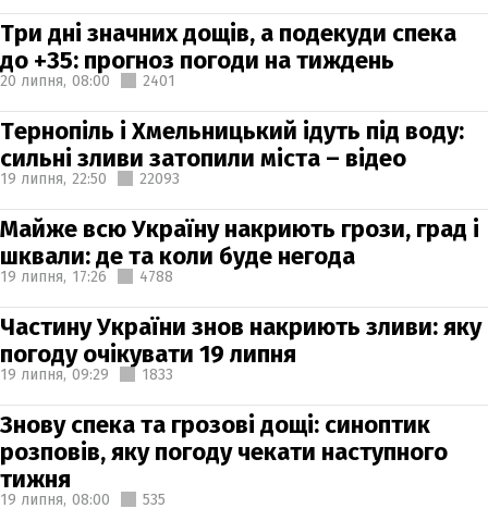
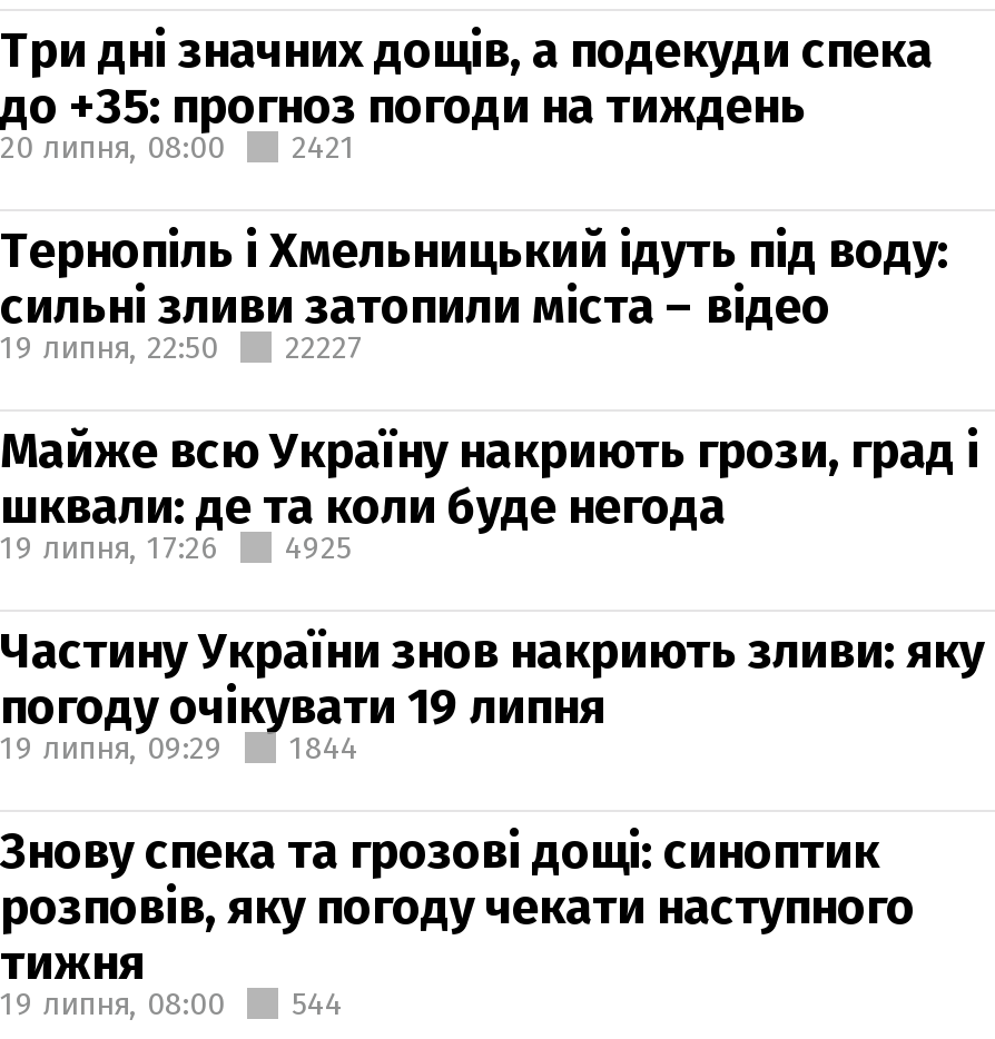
[0,71,175,90] 20 липня, 08:00 2401 -> [0,128,356,166] 20 липня, 08:00 2421
[0,169,180,188] 19 липня, 22:50 22093 -> [0,328,363,366] 19 липня, 22:50 22227
[0,267,173,286] 19 липня, 17:26 4788 -> [0,528,352,566] 19 липня, 17:26 4925
[0,365,173,383] 19 липня, 09:29 1833 -> [0,729,358,766] 19 липня, 09:29 1844
[0,490,166,508] 19 липня, 08:00 535 -> [0,984,343,1022] 19 липня, 08:00 544

